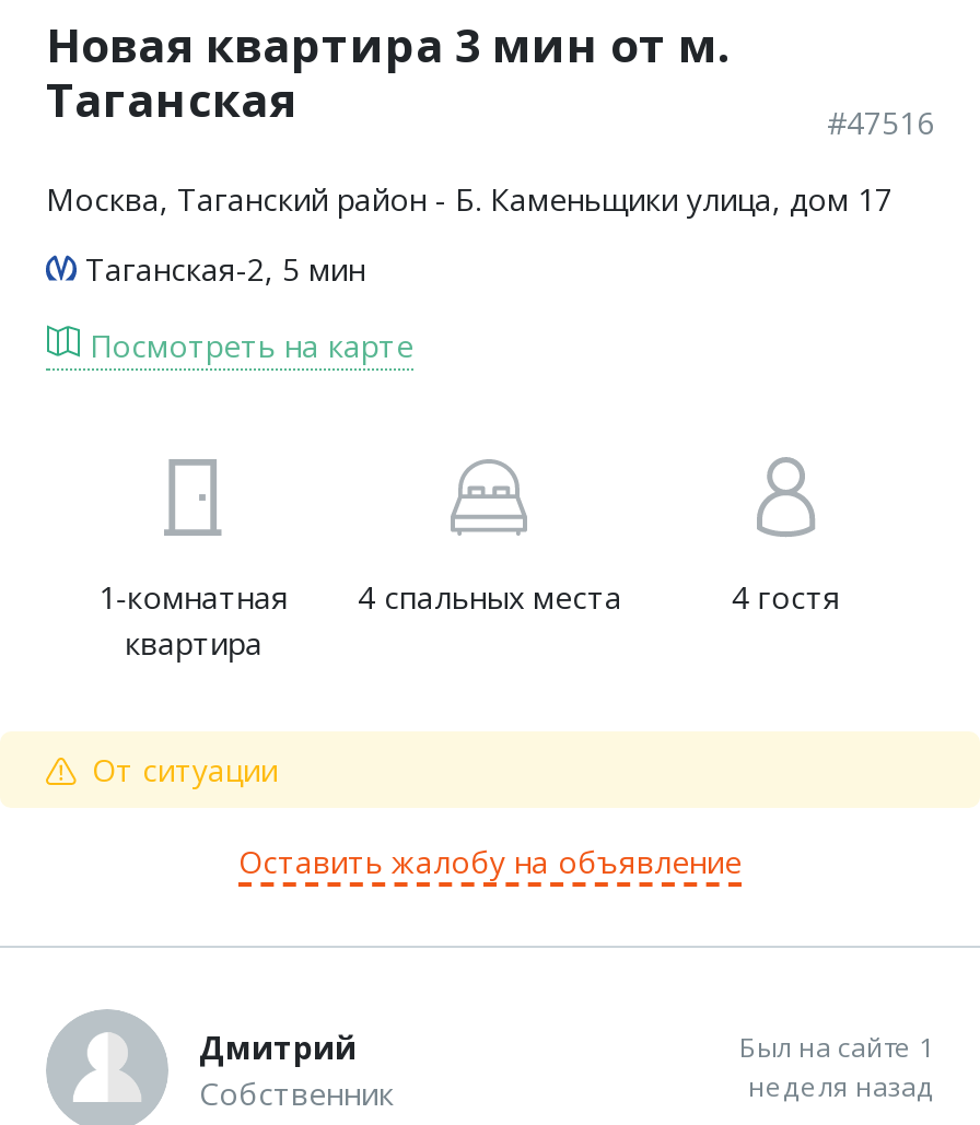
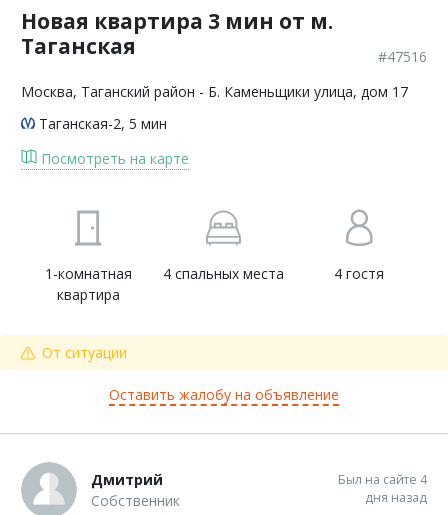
[739,1028,934,1065] Был на сайте 1 -> [338,471,427,488] Был на сайте 4
[748,1067,934,1105] неделя назад -> [365,489,427,506] дня назад

